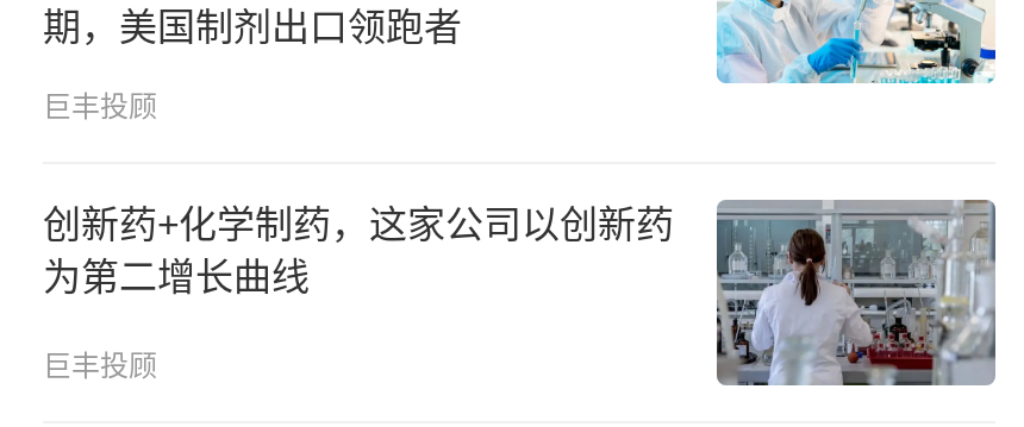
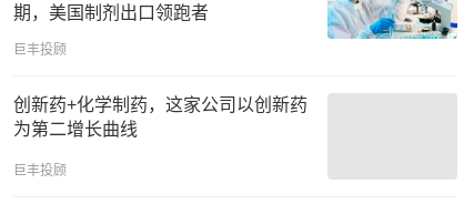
[714,197,998,388] [image] -> none

